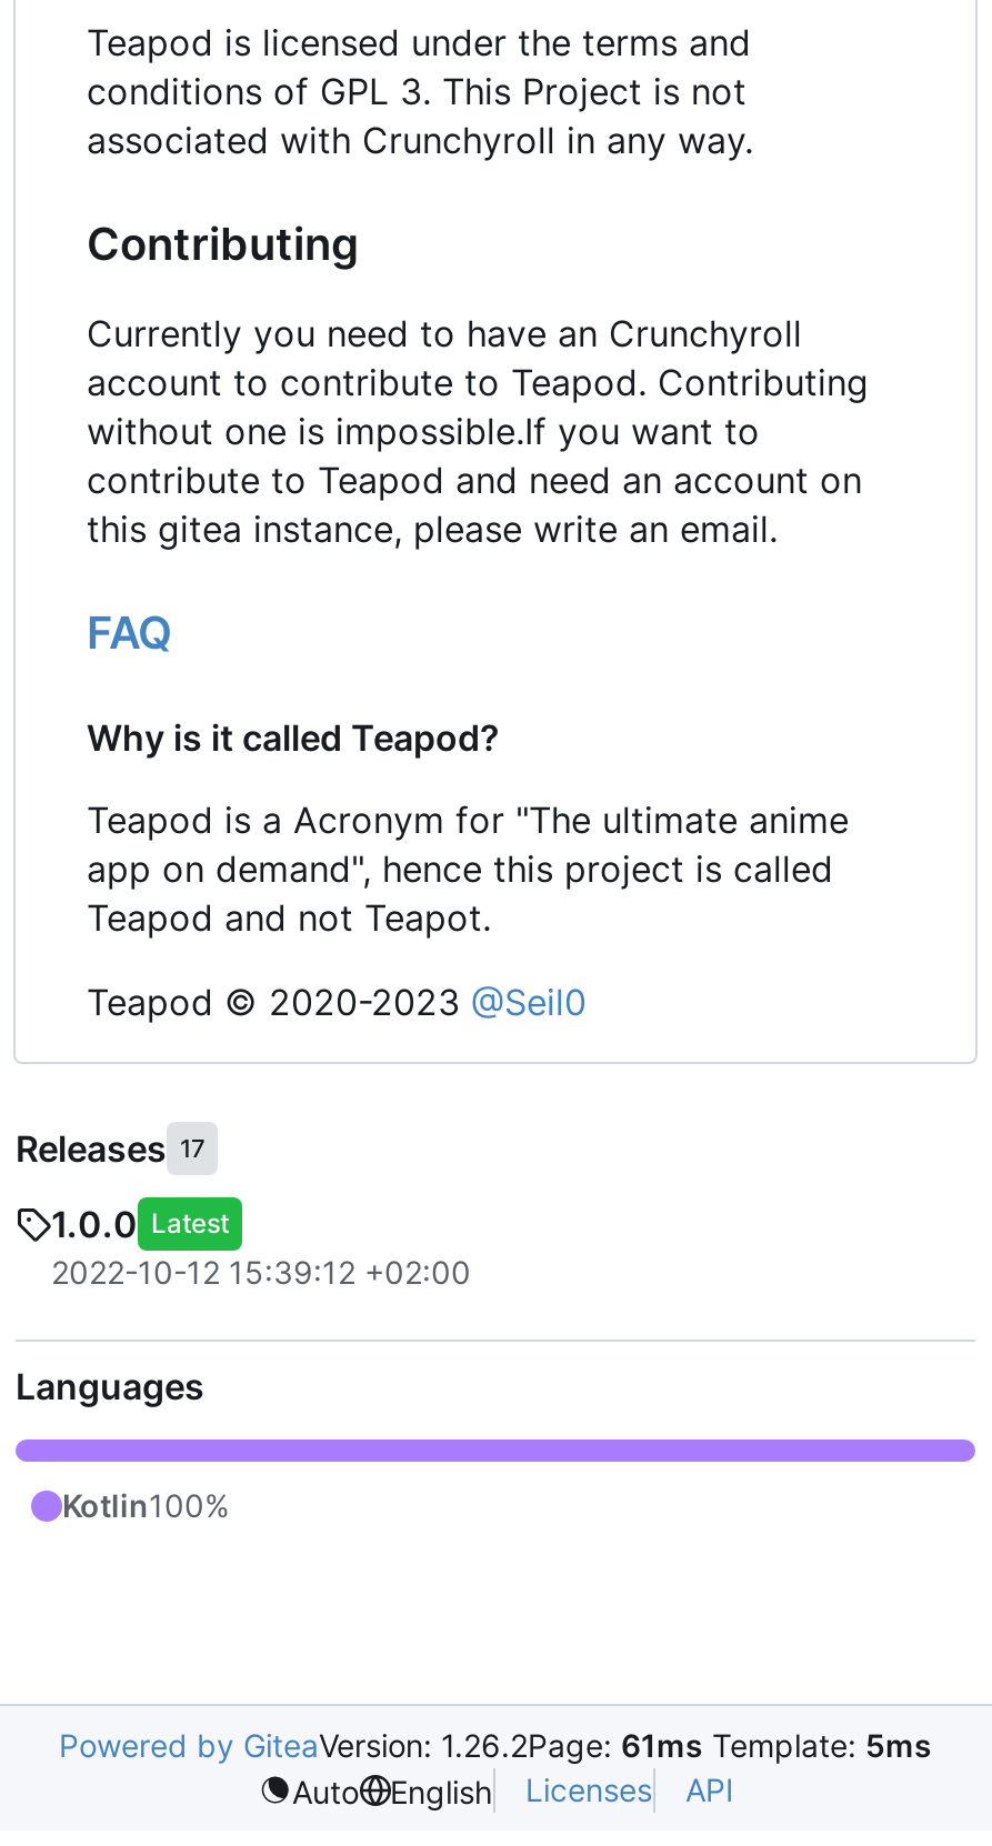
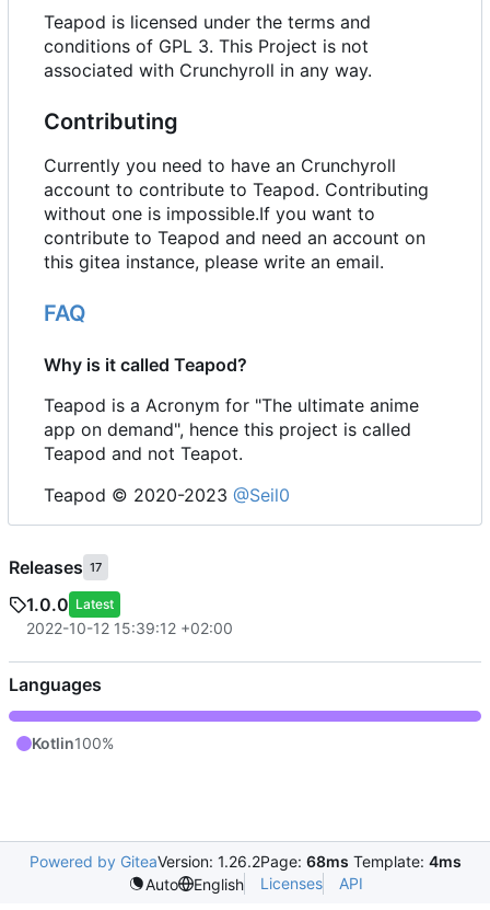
[59,1726,932,1764] Powered by GiteaVersion: 1.26.2Page: 61ms Template: 5ms -> [29,852,461,871] Powered by GiteaVersion: 1.26.2Page: 68ms Template: 4ms

